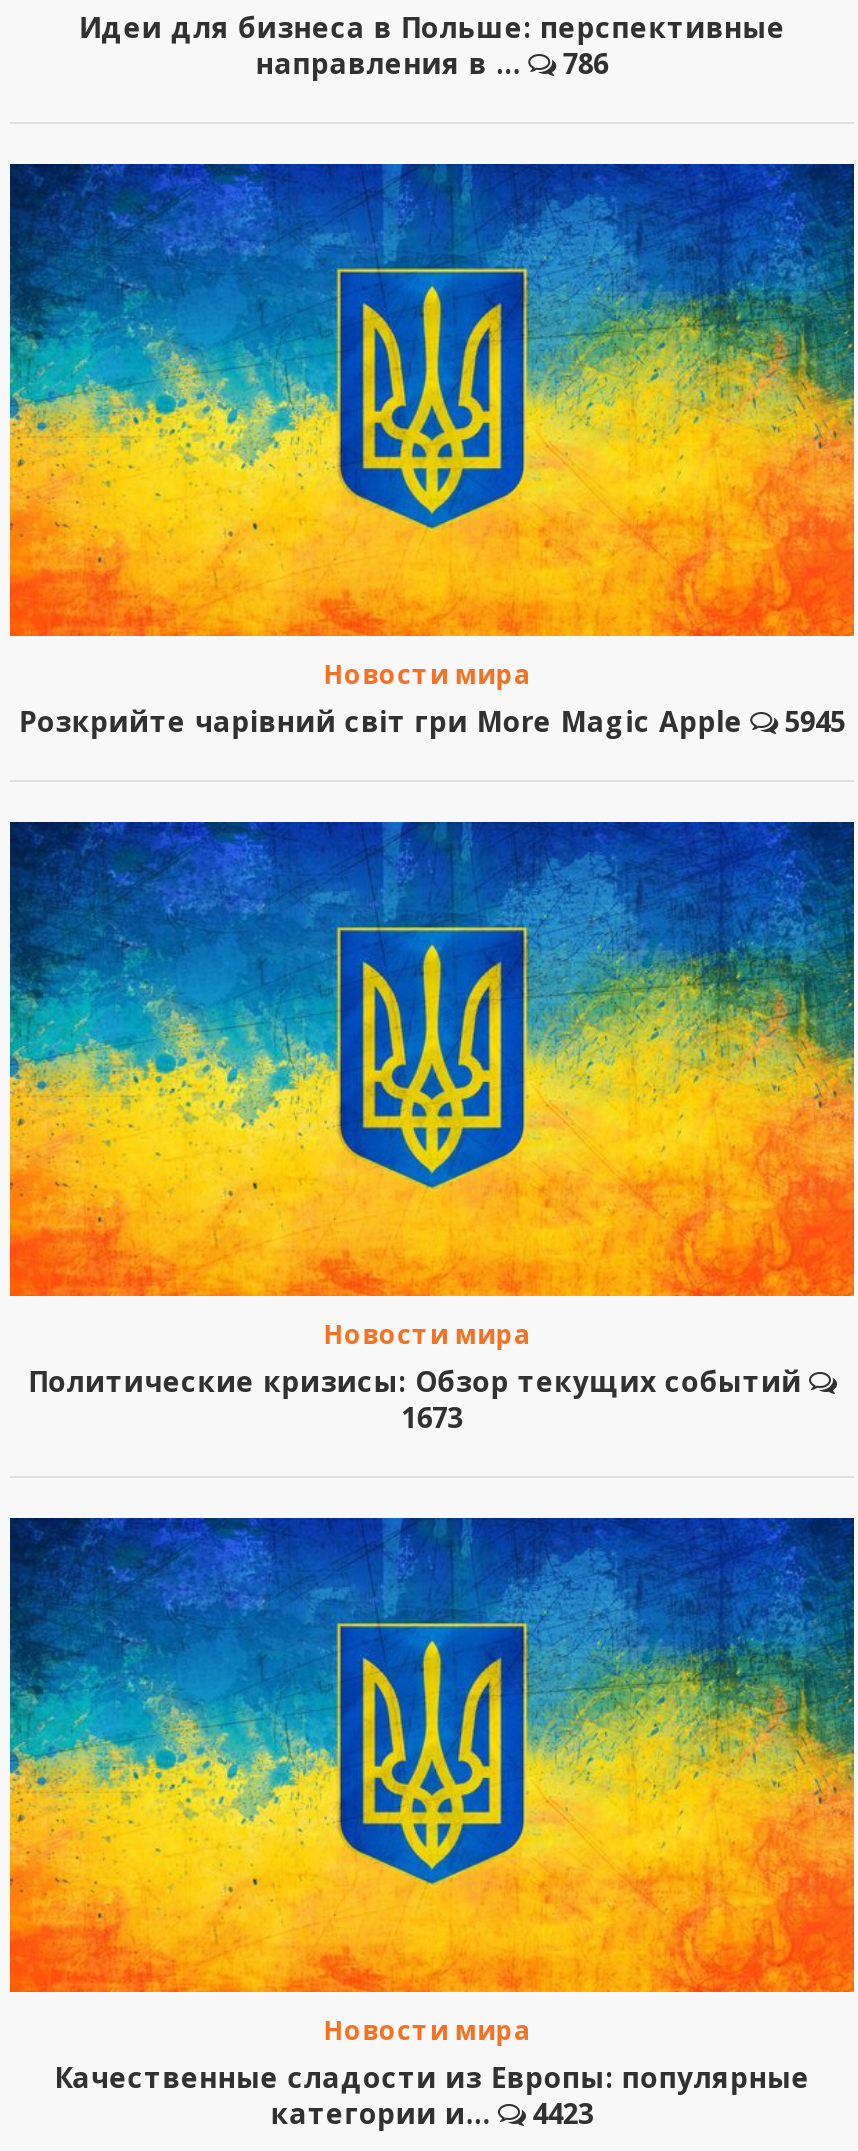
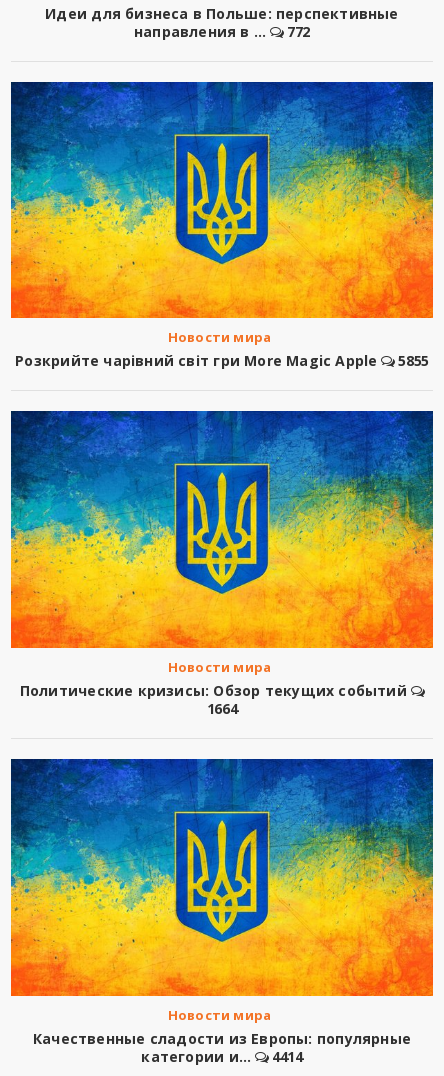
[256,43,608,81] направления в ... 786 -> [134,22,310,41] направления в ... 772
[18,703,845,741] Розкрийте чарівний світ гри More Magic Apple 5945 -> [15,351,429,370] Розкрийте чарівний світ гри More Magic Apple 5855
[402,1398,462,1436] 1673 -> [207,699,237,718] 1664
[271,2094,593,2132] категории и... 4423 -> [141,1047,303,1066] категории и... 4414

